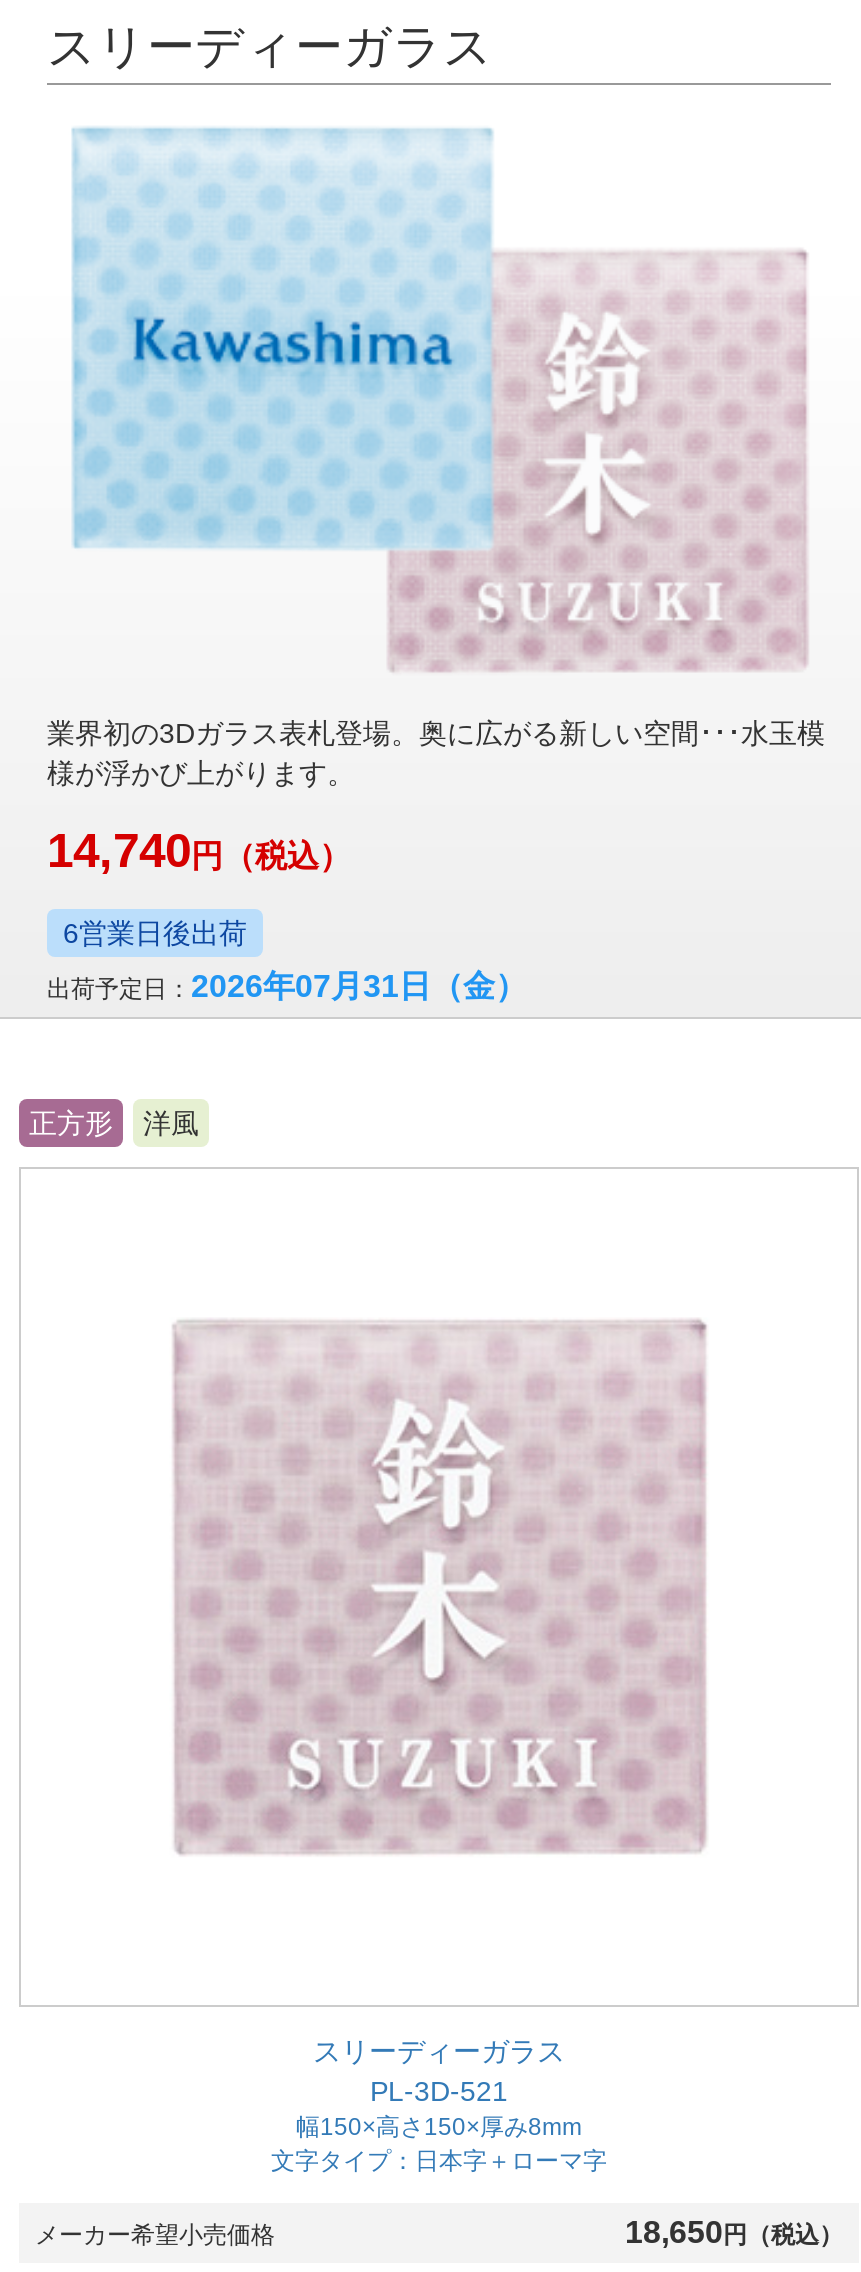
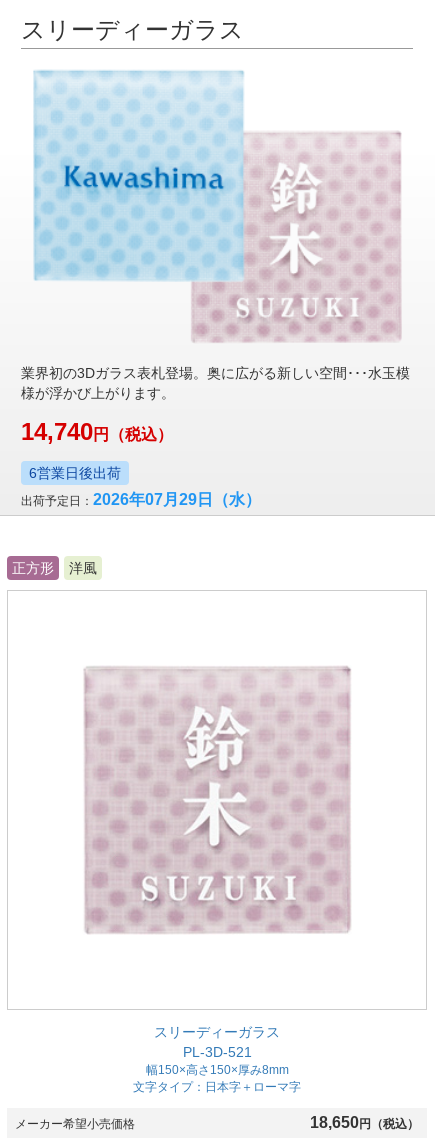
[47,968,527,1002] 出荷予定日：2026年07月31日（金） -> [21,491,261,508] 出荷予定日：2026年07月29日（水）

